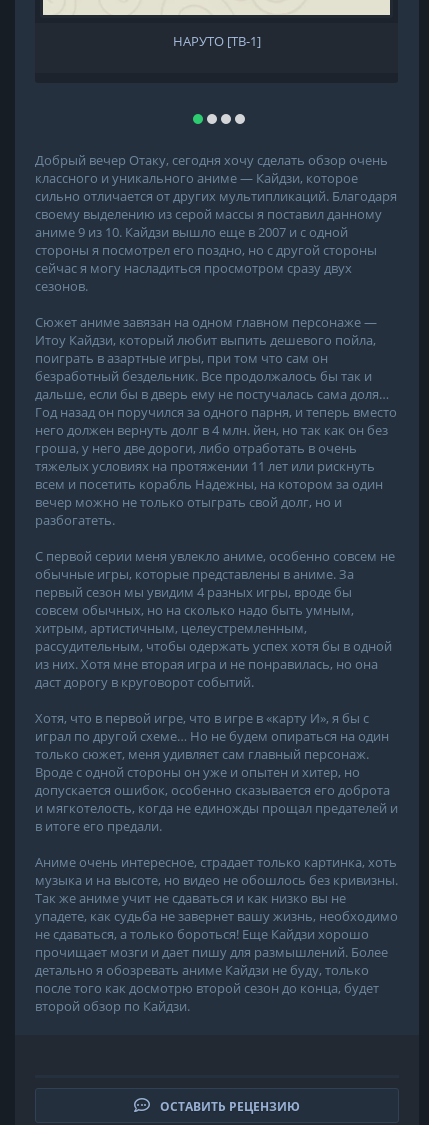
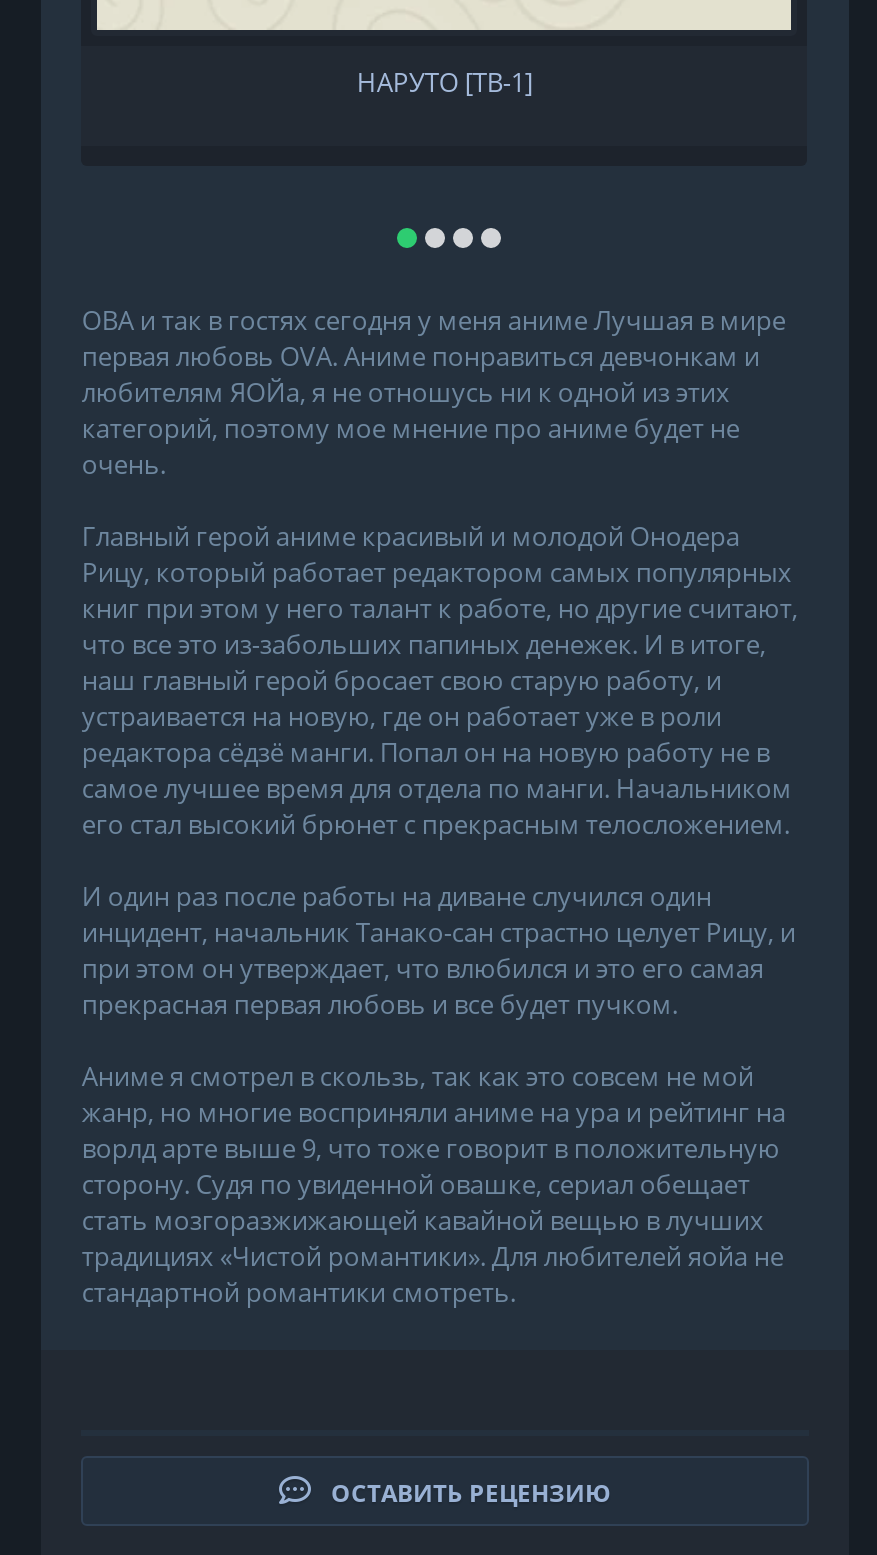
[35,151,398,1015] Добрый вечер Отаку, сегодня хочу сделать обзор очень | классного и уникального аниме — Кайдзи, которое | сильно отличается от других мультипликаций. Благодаря | своему выделению из серой массы я поставил данному | аниме 9 из 10. Кайдзи вышло еще в 2007 и с одной | стороны я посмотрел его поздно, но с другой стороны | сейчас я могу насладиться просмотром сразу двух | сезонов. | Сюжет аниме завязан на одном главном персонаже — | Итоу Кайдзи, который любит выпить дешевого пойла, | поиграть в азартные игры, при том что сам он | безработный бездельник. Все продолжалось бы так и | дальше, если бы в дверь ему не постучалась сама доля… | Год назад он поручился за одного парня, и теперь вместо | него должен вернуть долг в 4 млн. йен, но так как он без | гроша, у него две дороги, либо отработать в очень | тяжелых условиях на протяжении 11 лет или рискнуть | всем и посетить корабль Надежны, на котором за один | вечер можно не только отыграть свой долг, но и | разбогатеть. | С первой серии меня увлекло аниме, особенно совсем не | обычные игры, которые представлены в аниме. За | первый сезон мы увидим 4 разных игры, вроде бы | совсем обычных, но на сколько надо быть умным, | хитрым, артистичным, целеустремленным, | рассудительным, чтобы одержать успех хотя бы в одной | из них. Хотя мне вторая игра и не понравилась, но она | даст дорогу в круговорот событий. | Хотя, что в первой игре, что в игре в «карту И», я бы с | играл по другой схеме… Но не будем опираться на один | только сюжет, меня удивляет сам главный персонаж. | Вроде с одной стороны он уже и опытен и хитер, но | допускается ошибок, особенно сказывается его доброта | и мягкотелость, когда не единожды прощал предателей и | в итоге его предали. | Аниме очень интересное, страдает только картинка, хоть | музыка и на высоте, но видео не обошлось без кривизны. | Так же аниме учит не сдаваться и как низко вы не | упадете, как судьба не завернет вашу жизнь, необходимо | не сдаваться, а только бороться! Еще Кайдзи хорошо | прочищает мозги и дает пишу для размышлений. Более | детально я обозревать аниме Кайдзи не буду, только | после того как досмотрю второй сезон до конца, будет | второй обзор по Кайдзи. -> [82,302,798,1310] ОВА и так в гостях сегодня у меня аниме Лучшая в мире | первая любовь OVA. Аниме понравиться девчонкам и | любителям ЯОЙа, я не отношусь ни к одной из этих | категорий, поэтому мое мнение про аниме будет не | очень. | Главный герой аниме красивый и молодой Онодера | Рицу, который работает редактором самых популярных | книг при этом у него талант к работе, но другие считают, | что все это из-забольших папиных денежек. И в итоге, | наш главный герой бросает свою старую работу, и | устраивается на новую, где он работает уже в роли | редактора сёдзё манги. Попал он на новую работу не в | самое лучшее время для отдела по манги. Начальником | его стал высокий брюнет с прекрасным телосложением. | И один раз после работы на диване случился один | инцидент, начальник Танако-сан страстно целует Рицу, и | при этом он утверждает, что влюбился и это его самая | прекрасная первая любовь и все будет пучком. | Аниме я смотрел в скользь, так как это совсем не мой | жанр, но многие восприняли аниме на ура и рейтинг на | ворлд арте выше 9, что тоже говорит в положительную | сторону. Судя по увиденной овашке, сериал обещает | стать мозгоразжижающей кавайной вещью в лучших | традициях «Чистой романтики». Для любителей яойа не | стандартной романтики смотреть.

